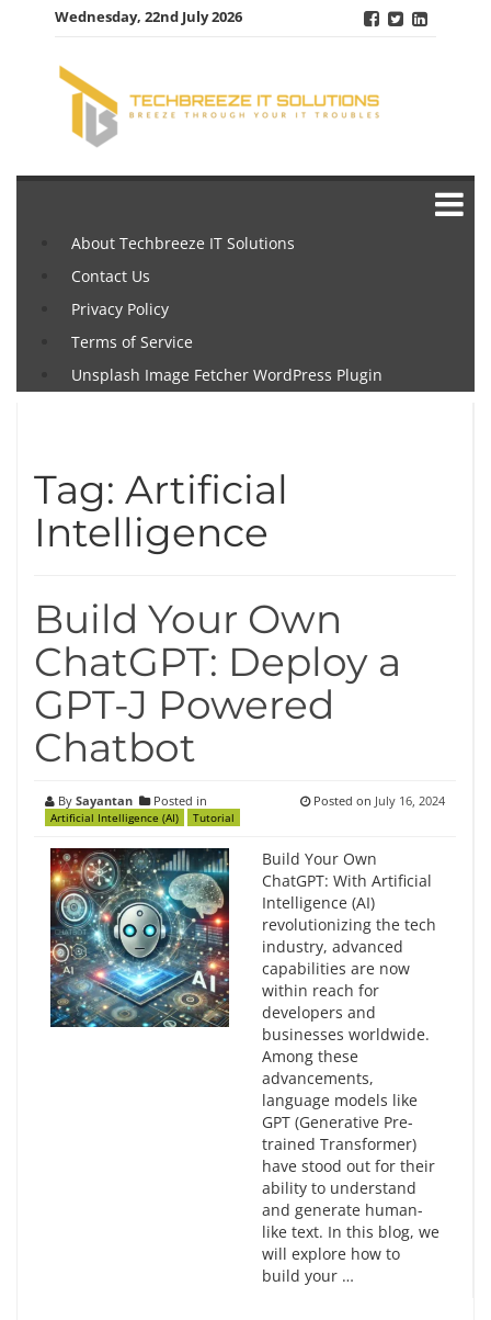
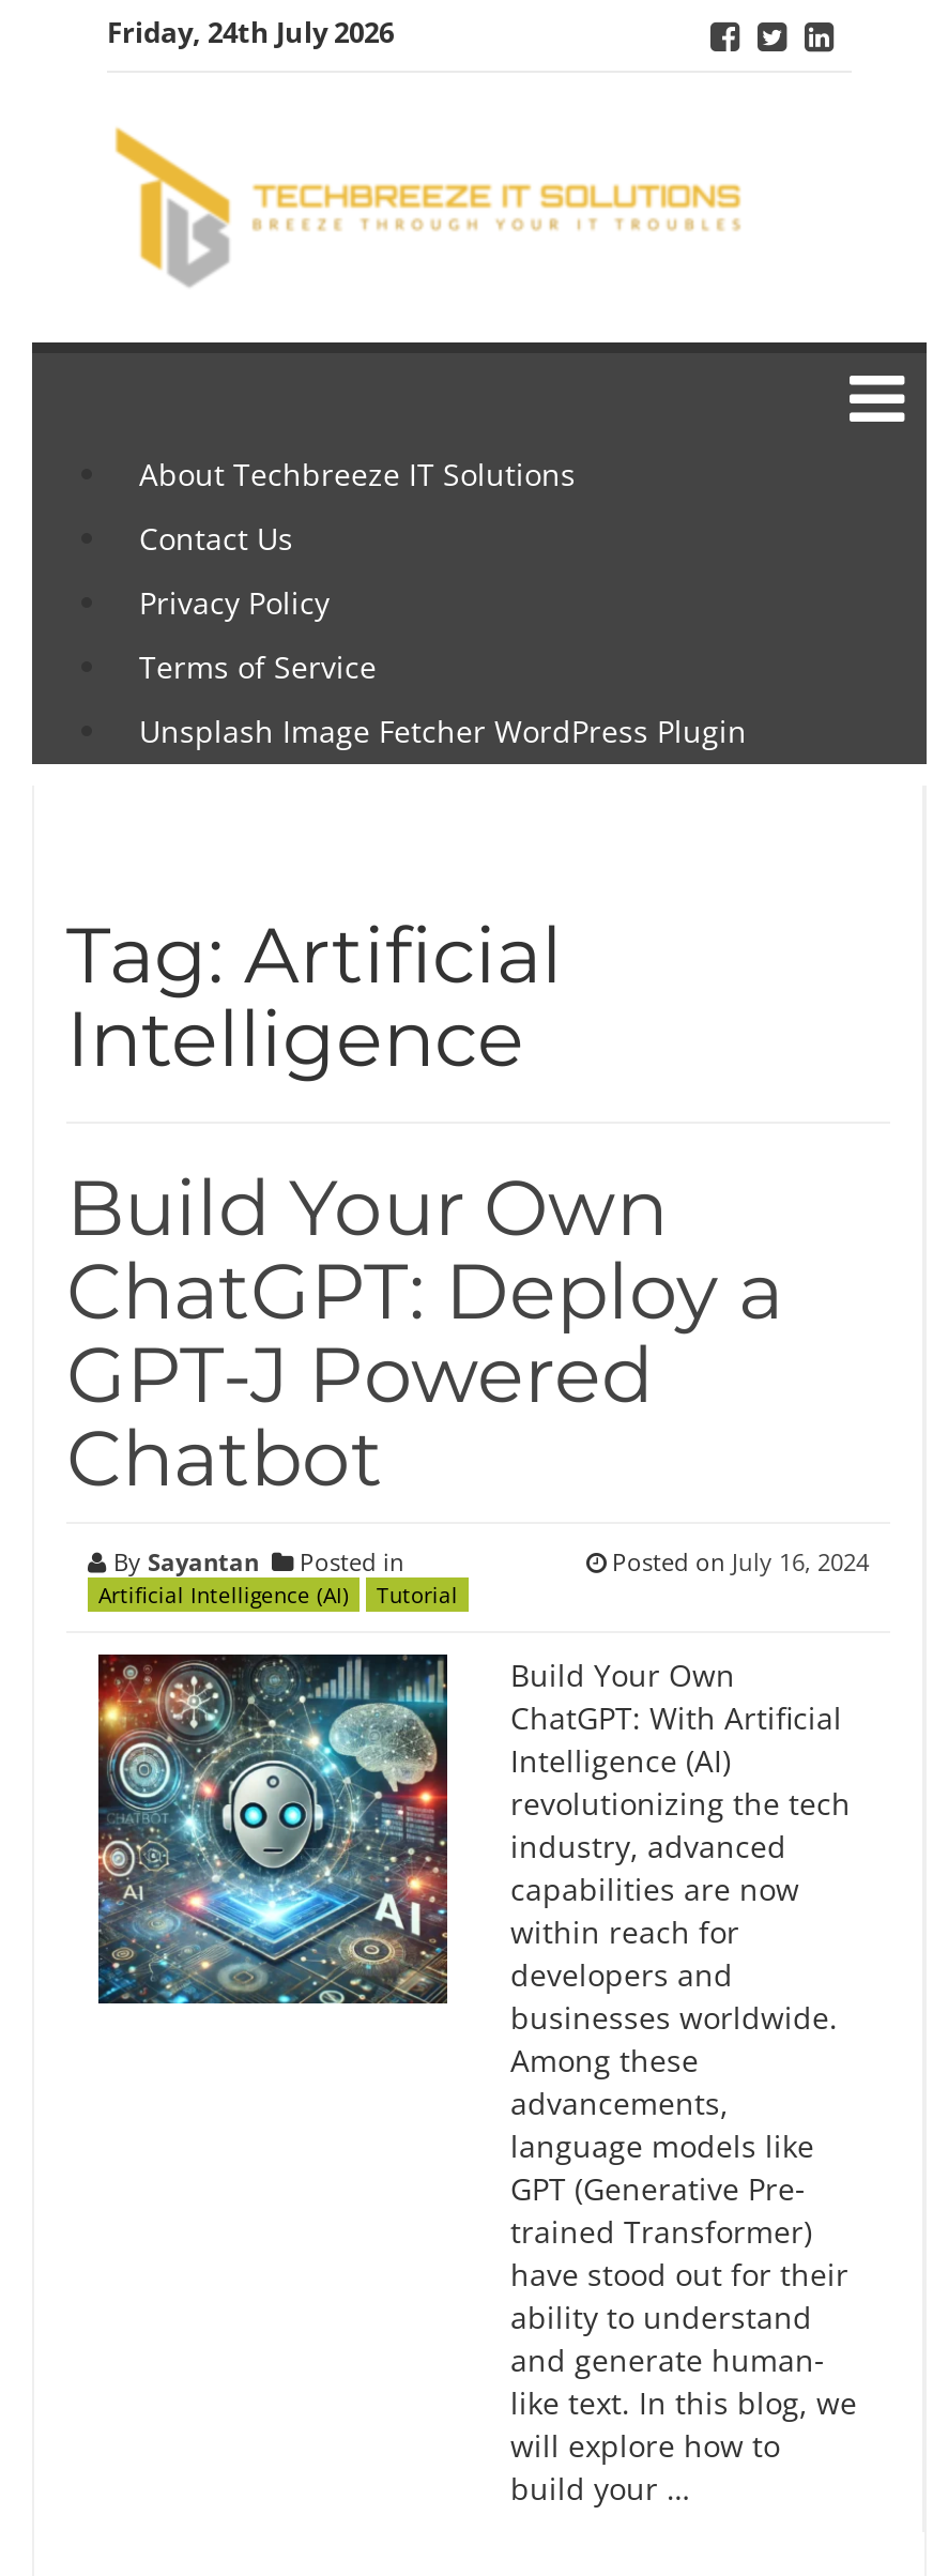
[55,7,242,26] Wednesday, 22nd July 2026 -> [107,13,394,51] Friday, 24th July 2026

